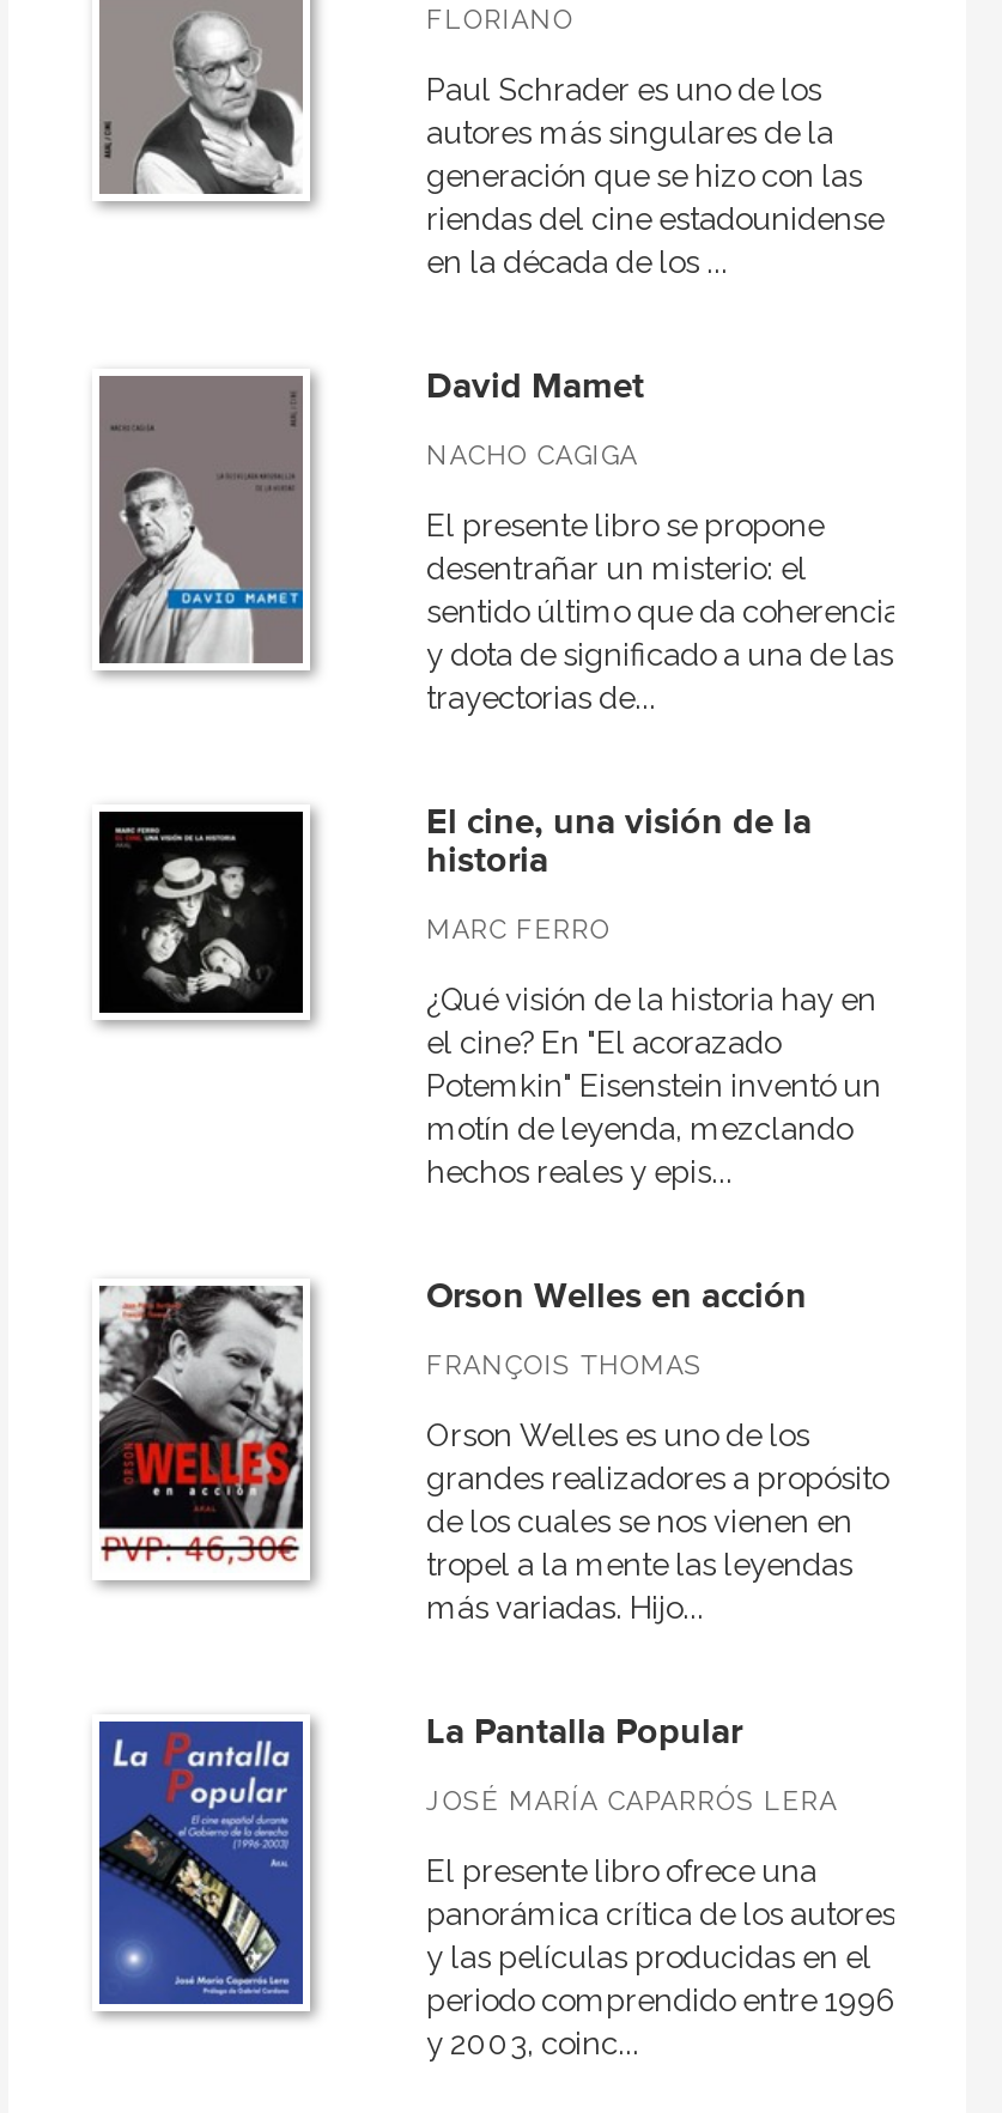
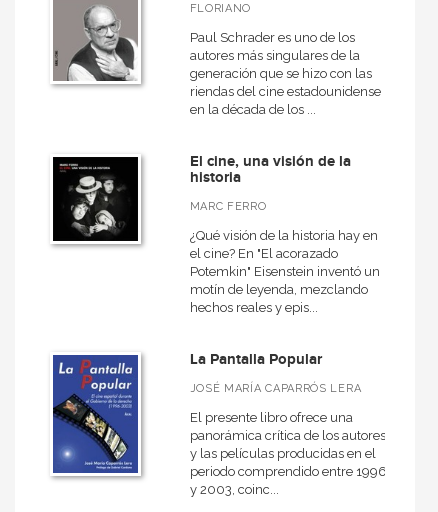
[426,364,900,716] David Mamet | NACHO CAGIGA | El presente libro se propone | desentrañar un misterio: el | sentido último que da coherencia | y dota de significado a una de las | trayectorias de... -> none
[97,450,317,678] [image] -> none
[97,1283,305,1566] [image] -> none
[426,1274,888,1626] Orson Welles en acción | FRANÇOIS THOMAS | Orson Welles es uno de los | grandes realizadores a propósito | de los cuales se nos vienen en | tropel a la mente las leyendas | más variadas. Hijo... -> none

